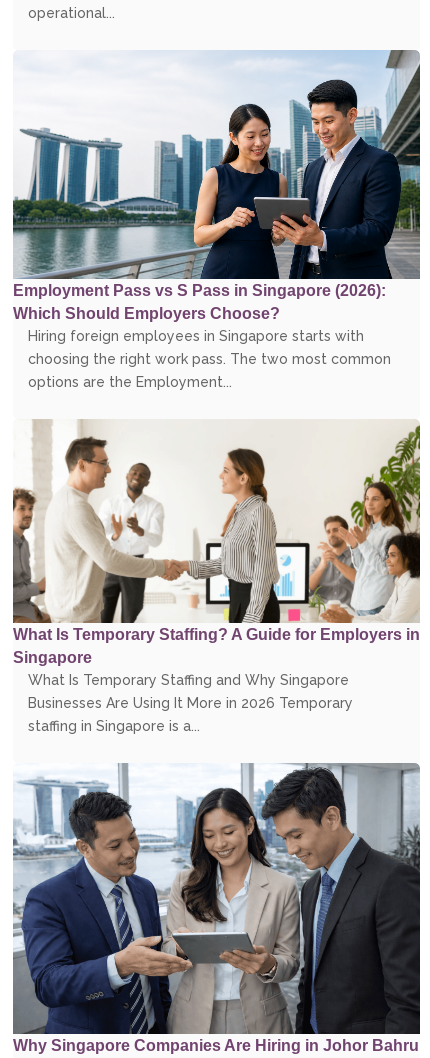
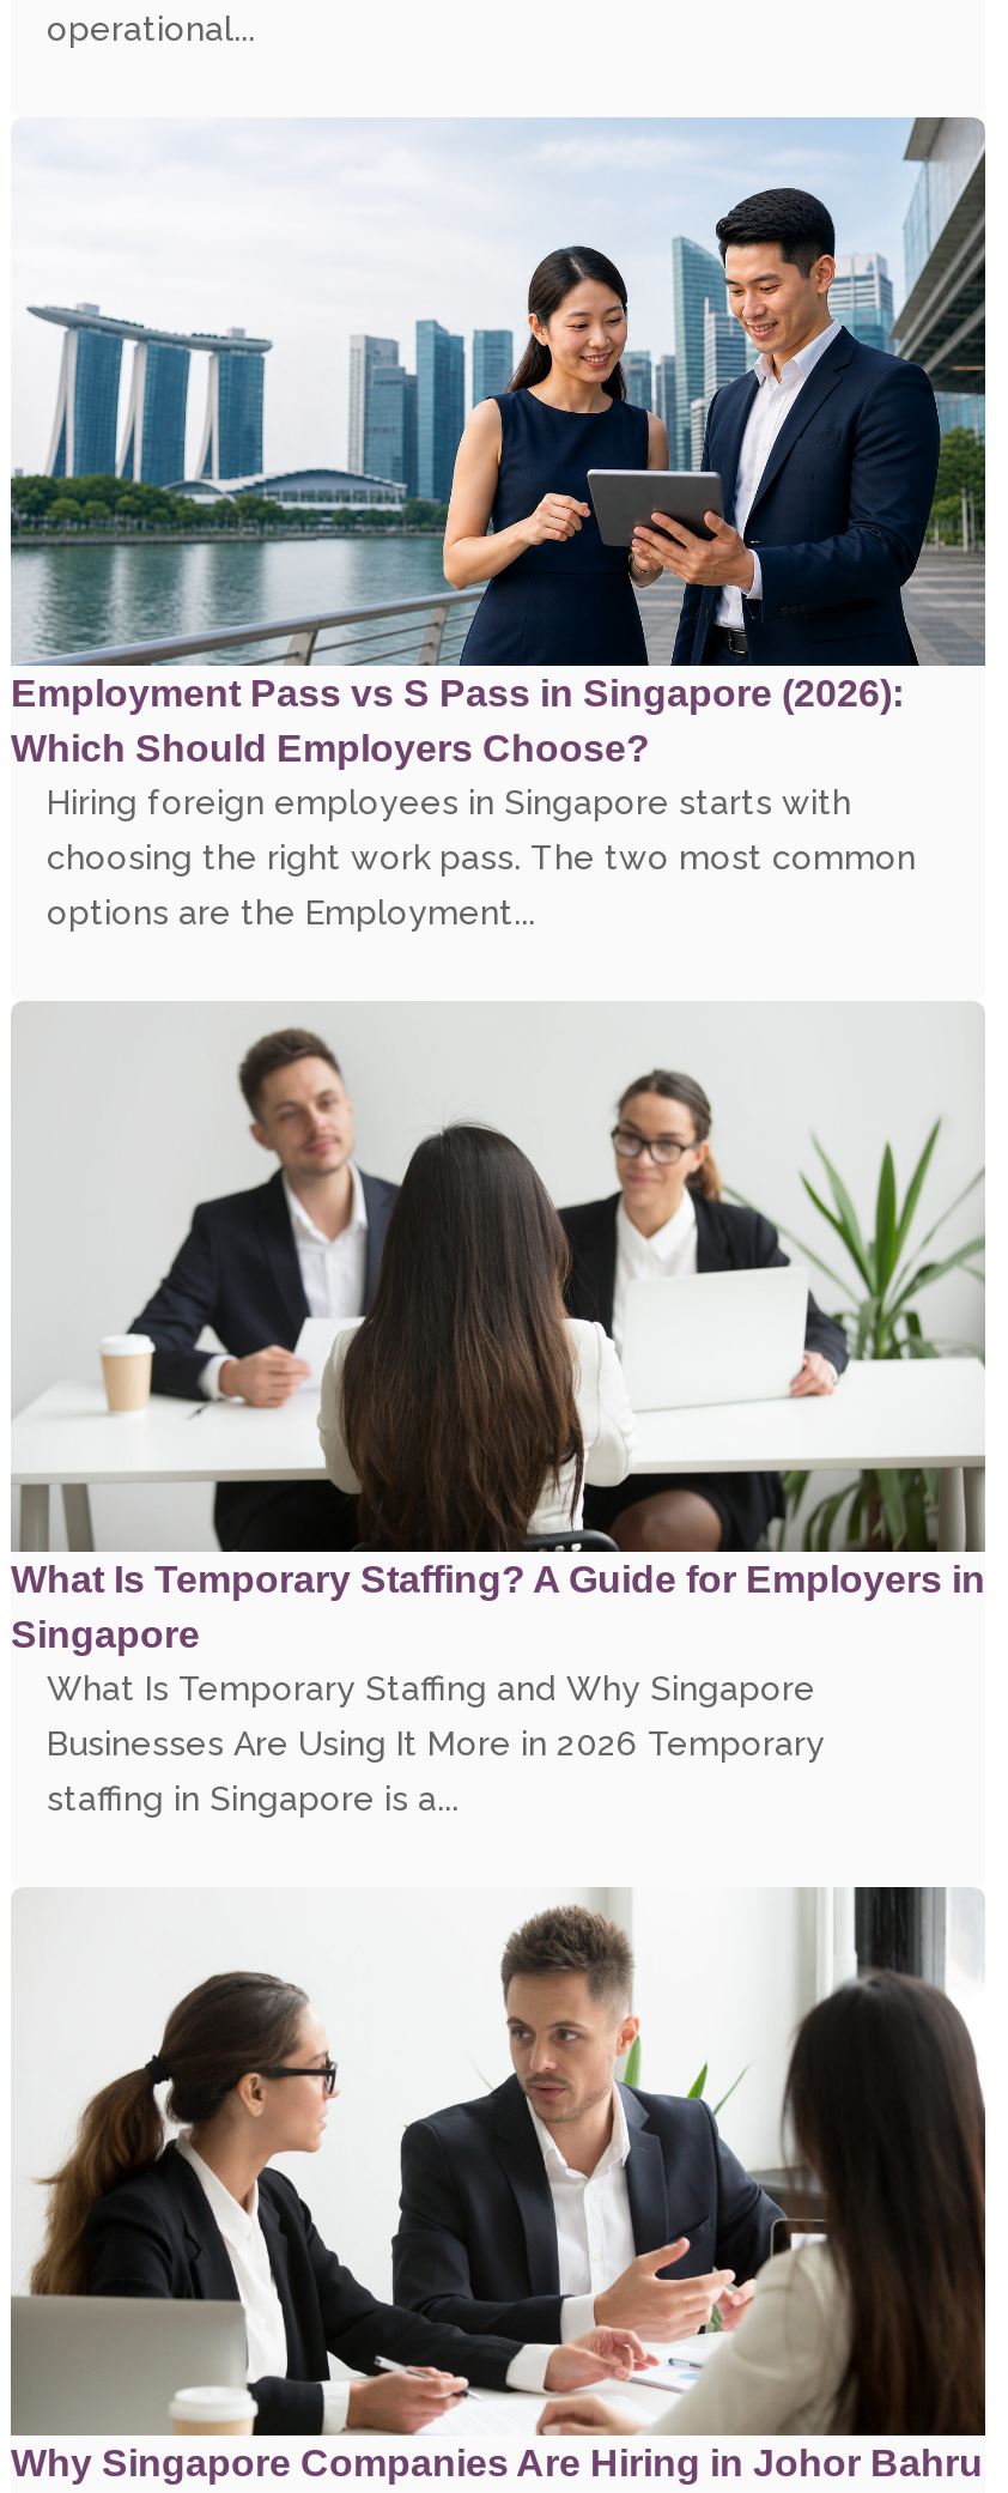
[12,420,421,623] [image] -> [11,1005,985,1553] [image]
moved [13,626,420,734] -> [11,1559,985,1817]: What Is Temporary Staffing? A Guide for Employers in | Singapore | What Is Temporary Staffing and Why Singapore | Businesses Are Using It More in 2026 Temporary | staffing in Singapore is a...
[12,762,421,1034] [image] -> [13,1888,985,2437] [image]

